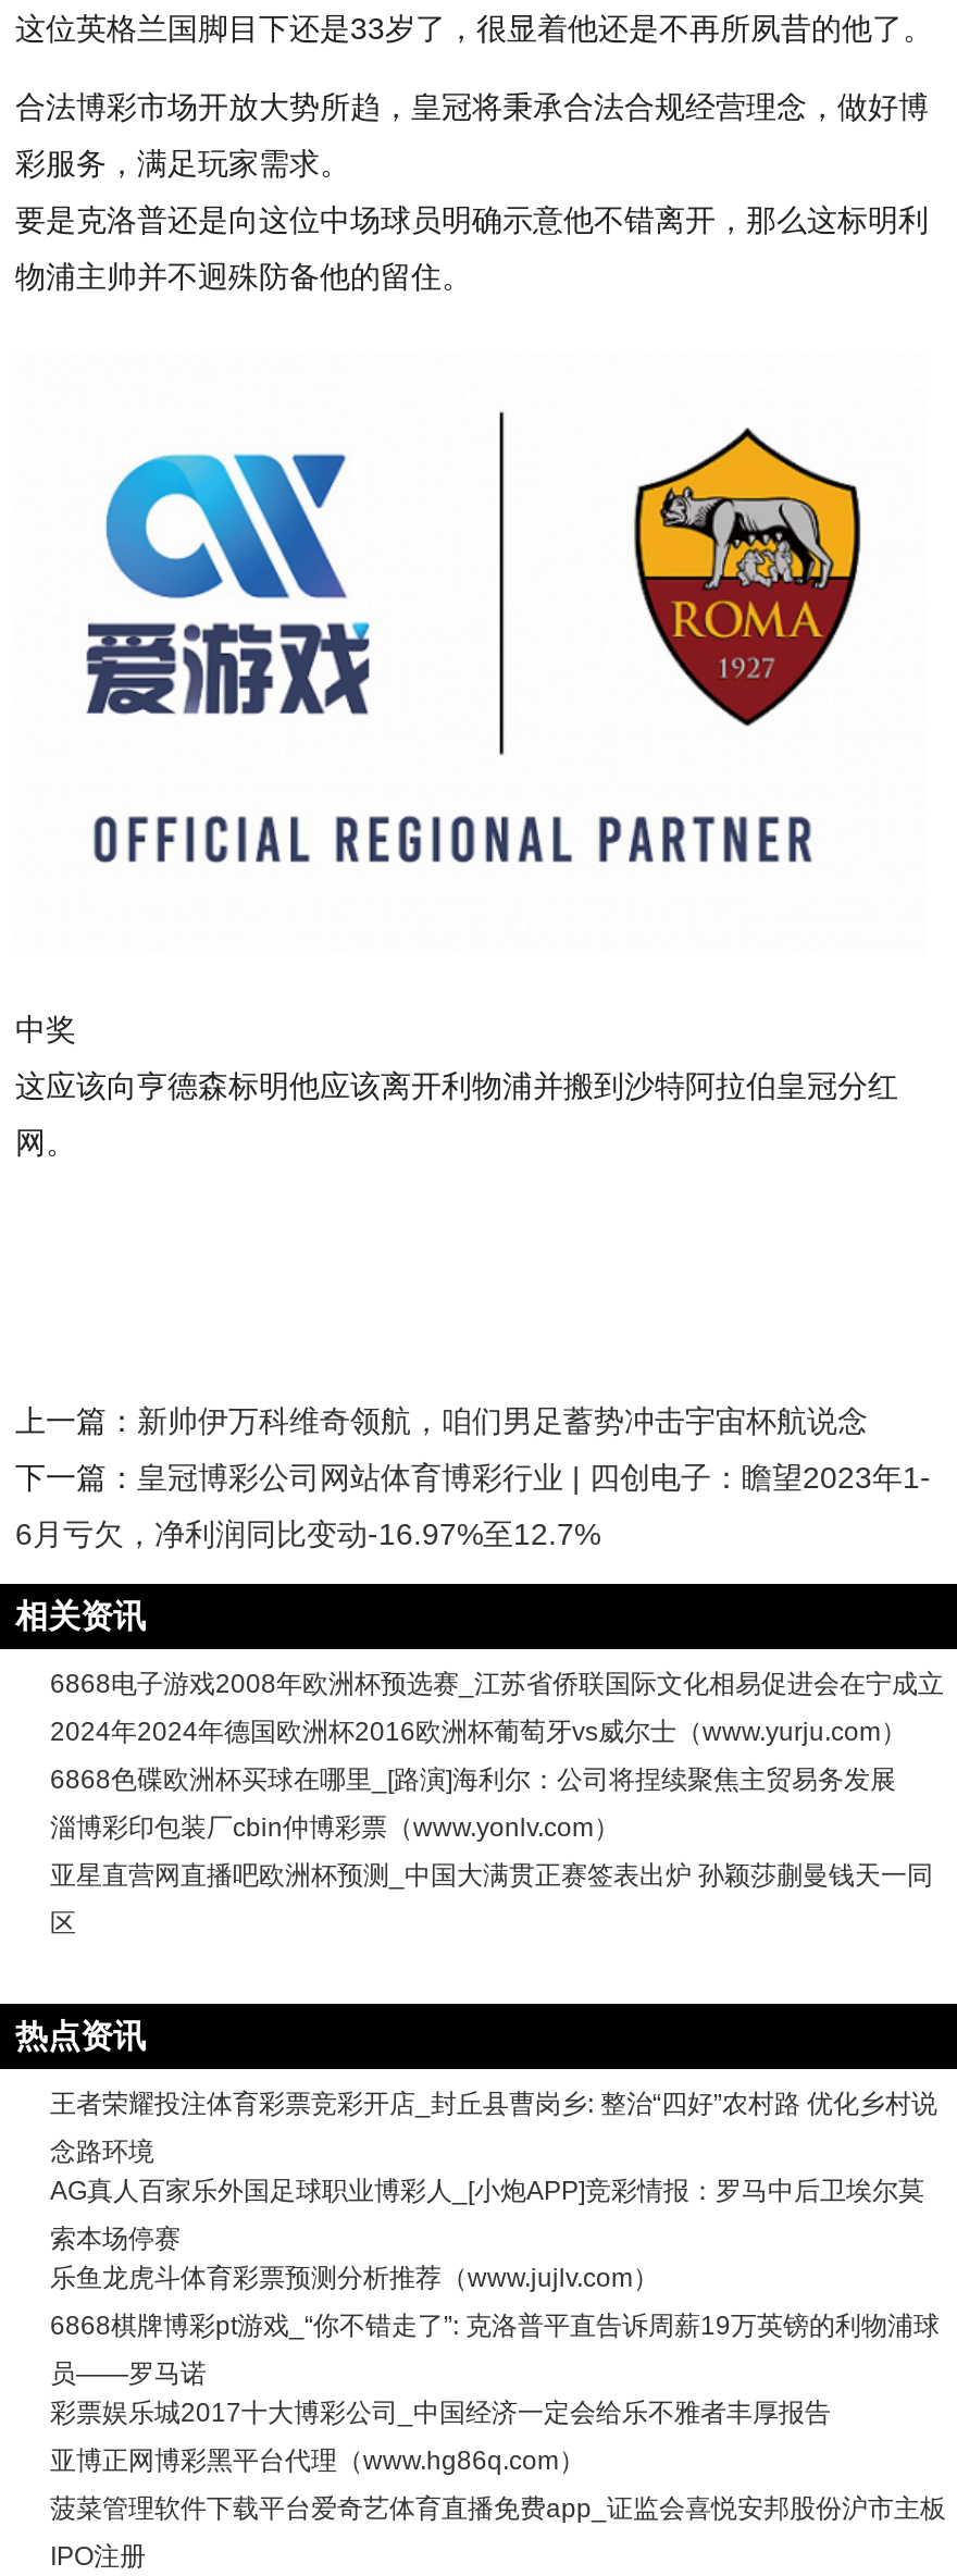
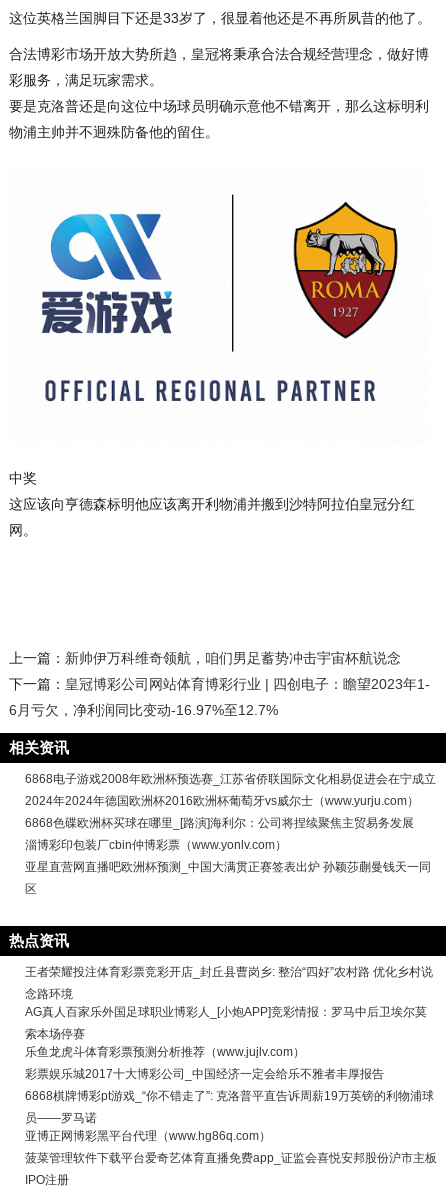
moved [50,2309,940,2388] -> [25,1088,434,1124]: 6868棋牌博彩pt游戏_“你不错走了”: 克洛普平直告诉周薪19万英镑的利物浦球 | 员——罗马诺
moved [50,2397,831,2427] -> [25,1066,384,1080]: 彩票娱乐城2017十大博彩公司_中国经济一定会给乐不雅者丰厚报告

